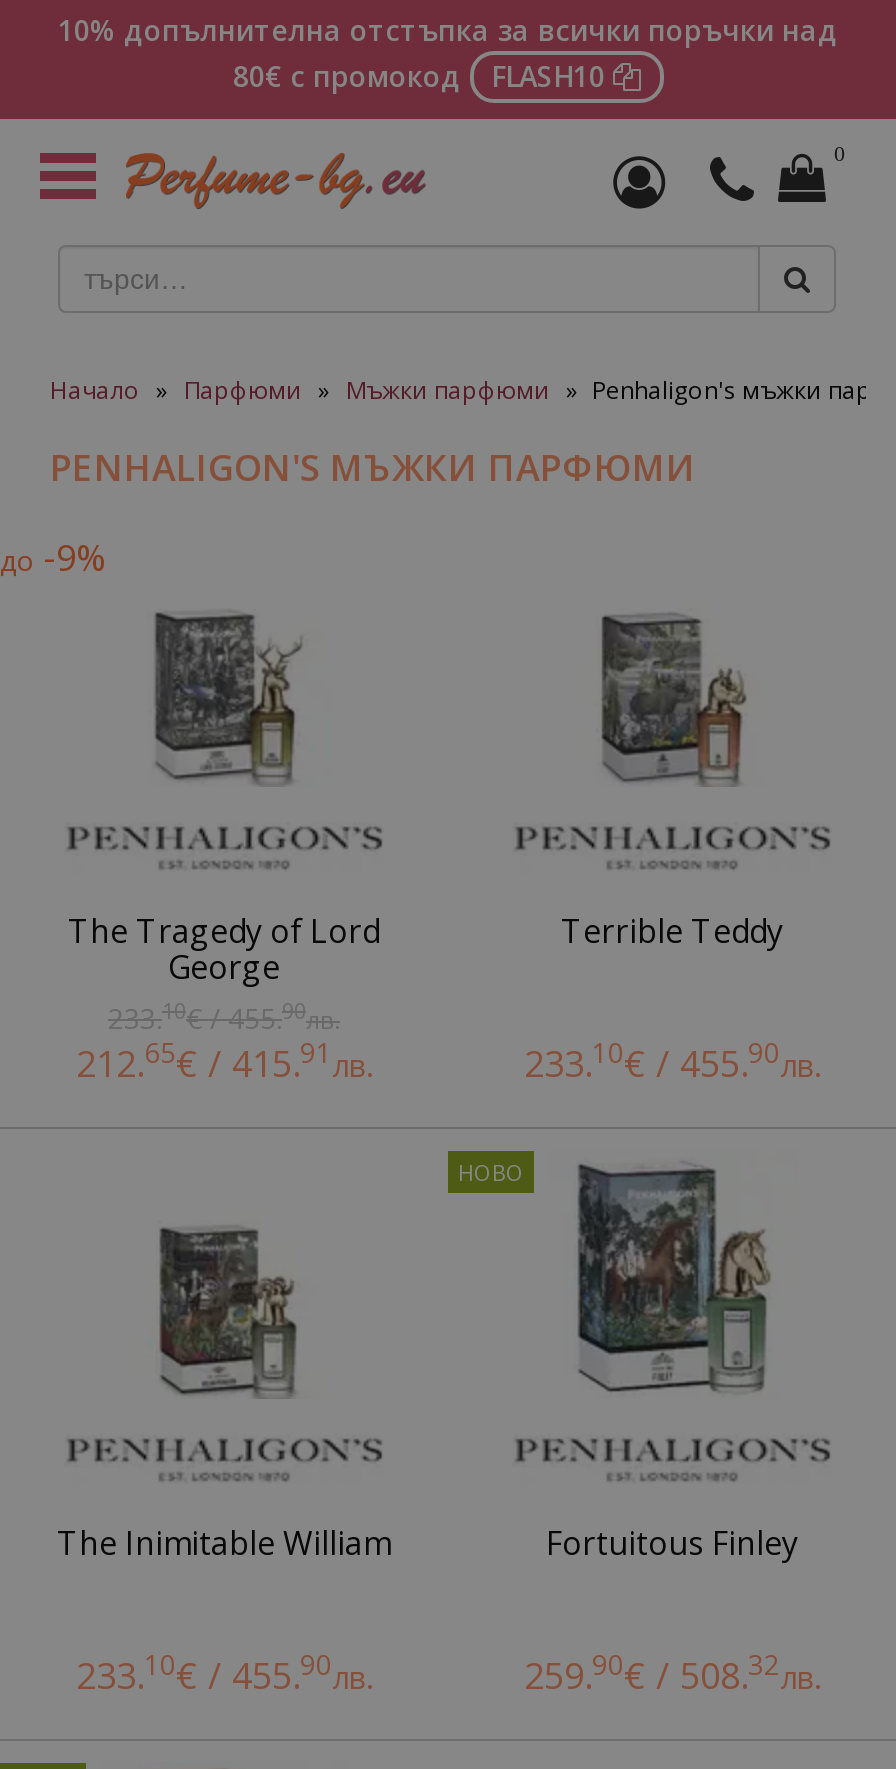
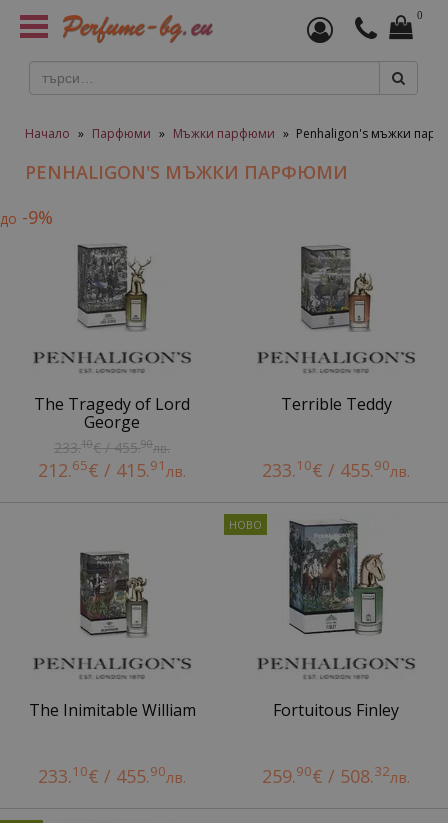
[58,11,838,95] 10% допълнителна отстъпка за всички поръчки над | 80€ с промокод FLASH10 -> none

